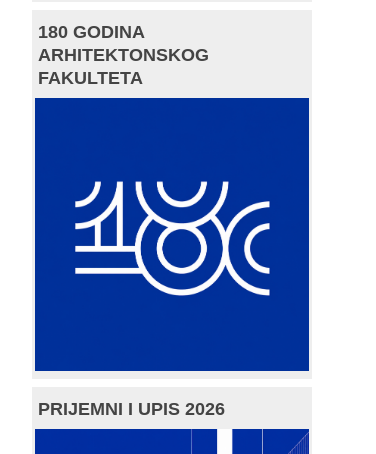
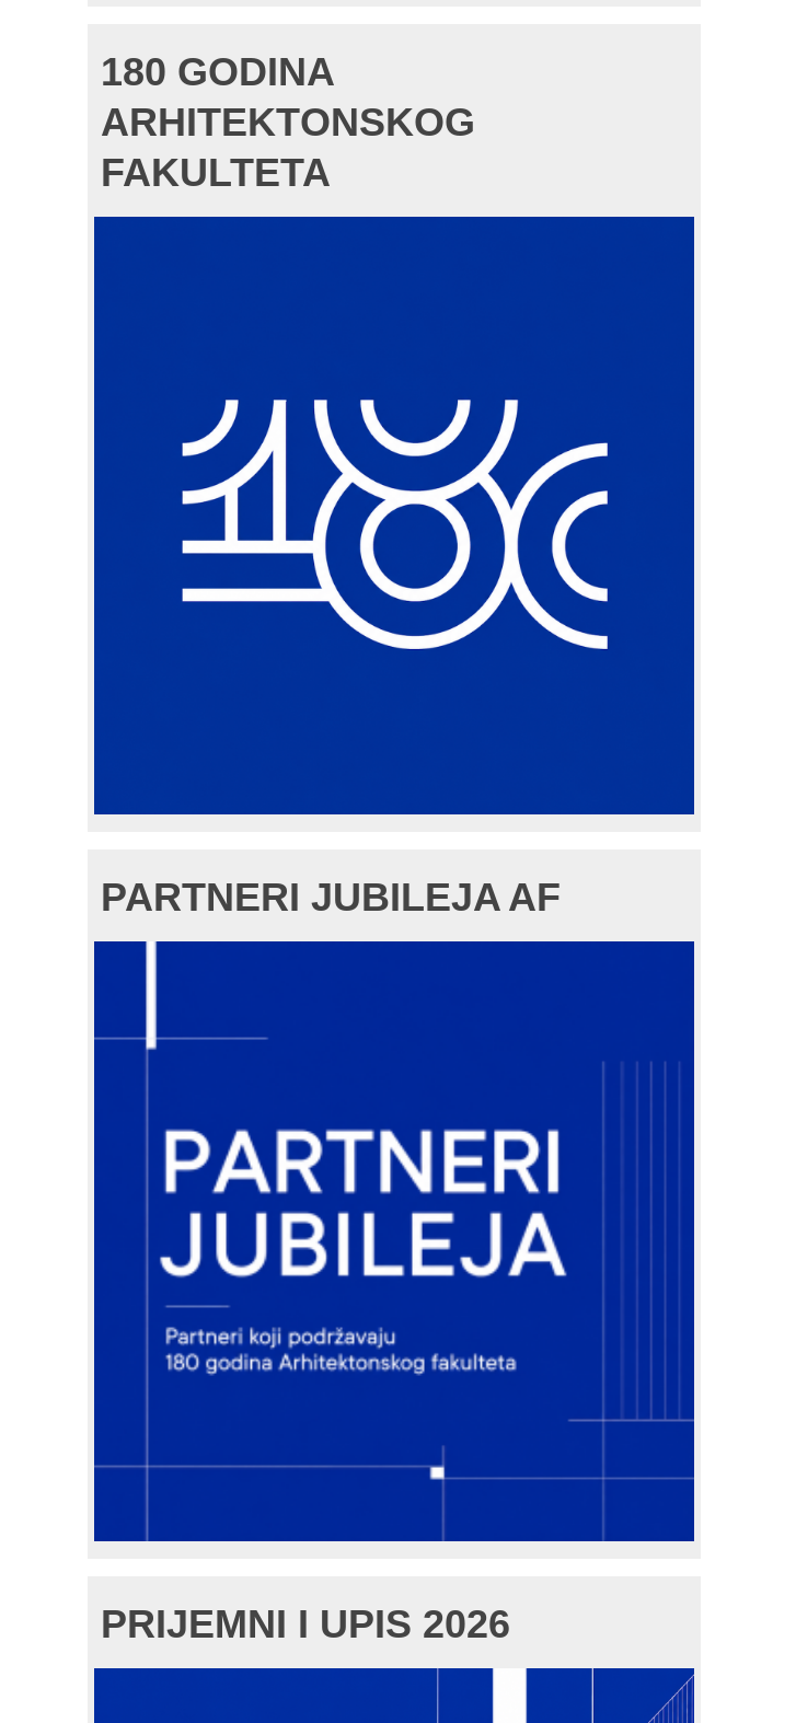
none -> [101,875,561,919] PARTNERI JUBILEJA AF
none -> [140,944,565,1535] [image]

